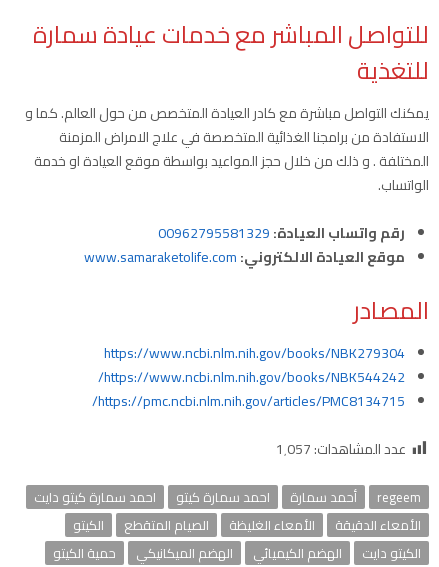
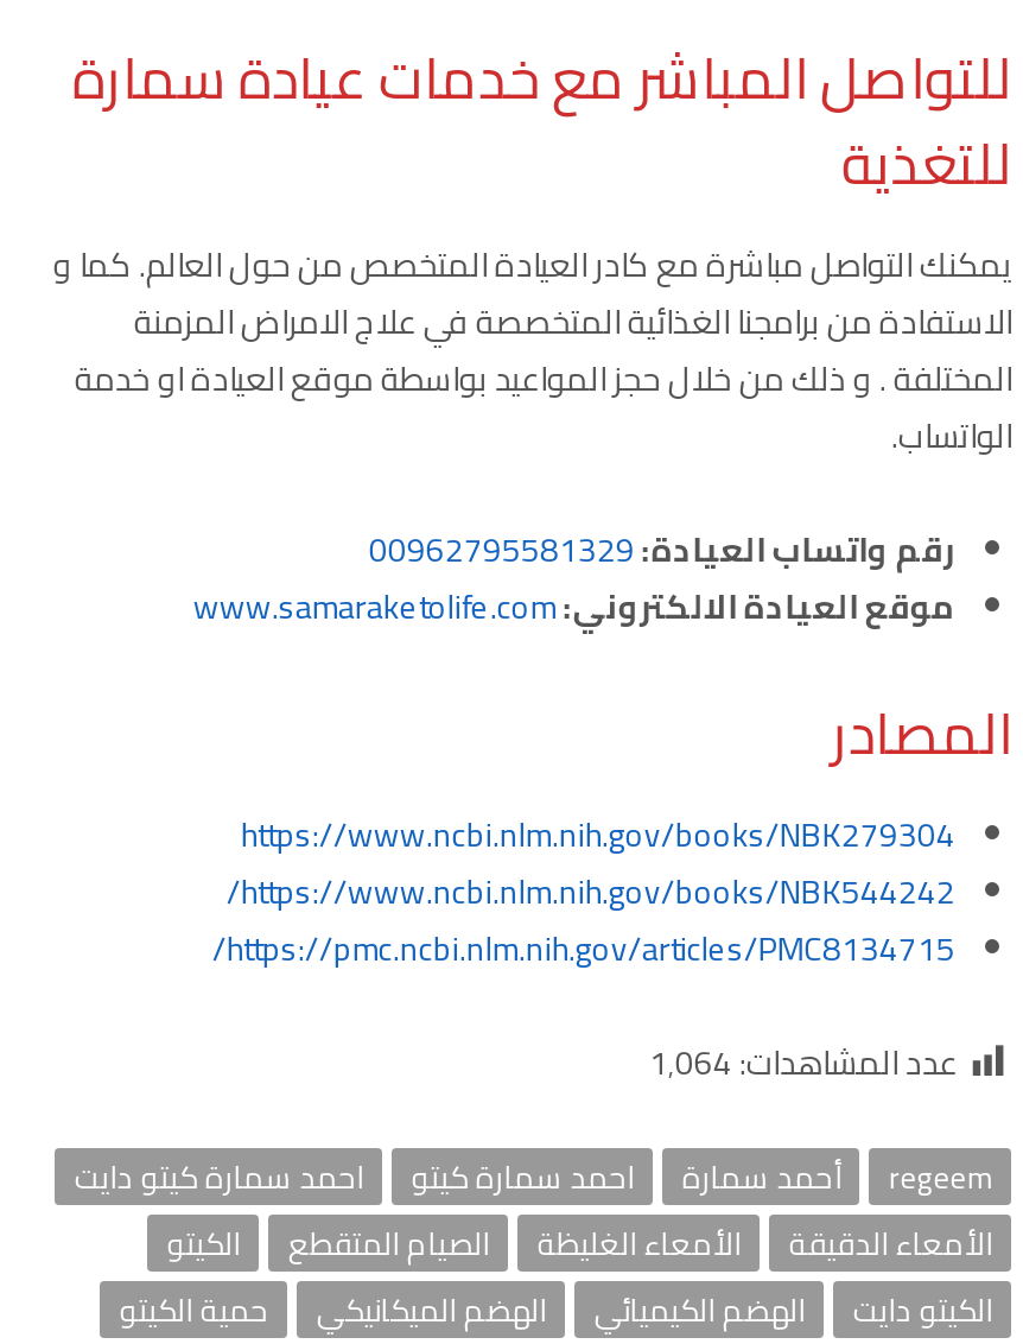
[276,435,406,461] عدد المشاهدات: 1٬057 -> [649,1032,957,1093] عدد المشاهدات: 1٬064

